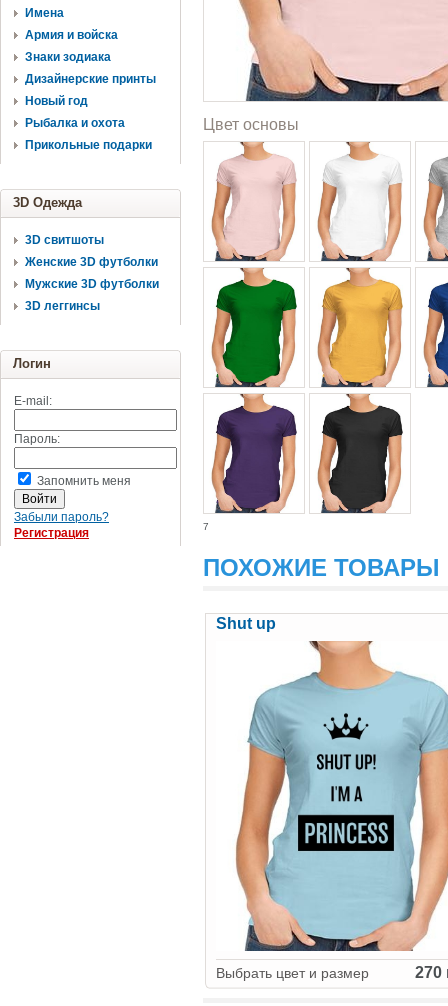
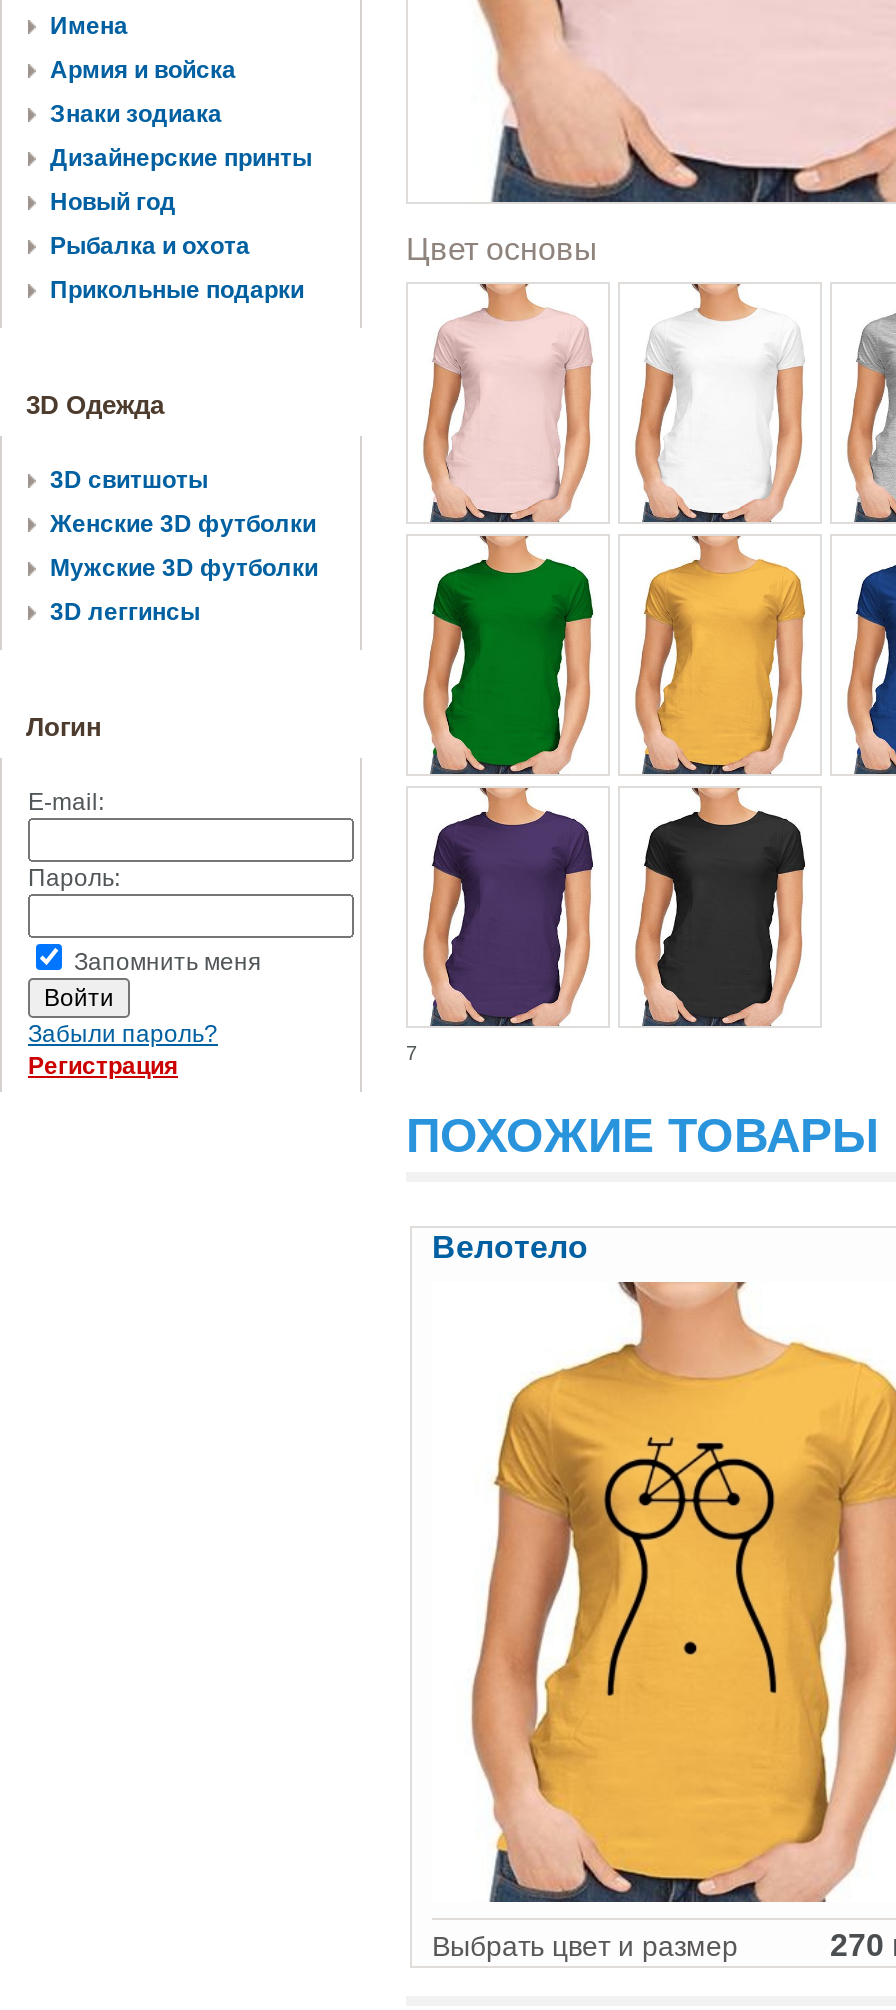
[216,615,276,632] Shut up -> [432,1230,588,1264] Велотело
[247,671,445,940] [image] -> [494,1340,890,1882] [image]

